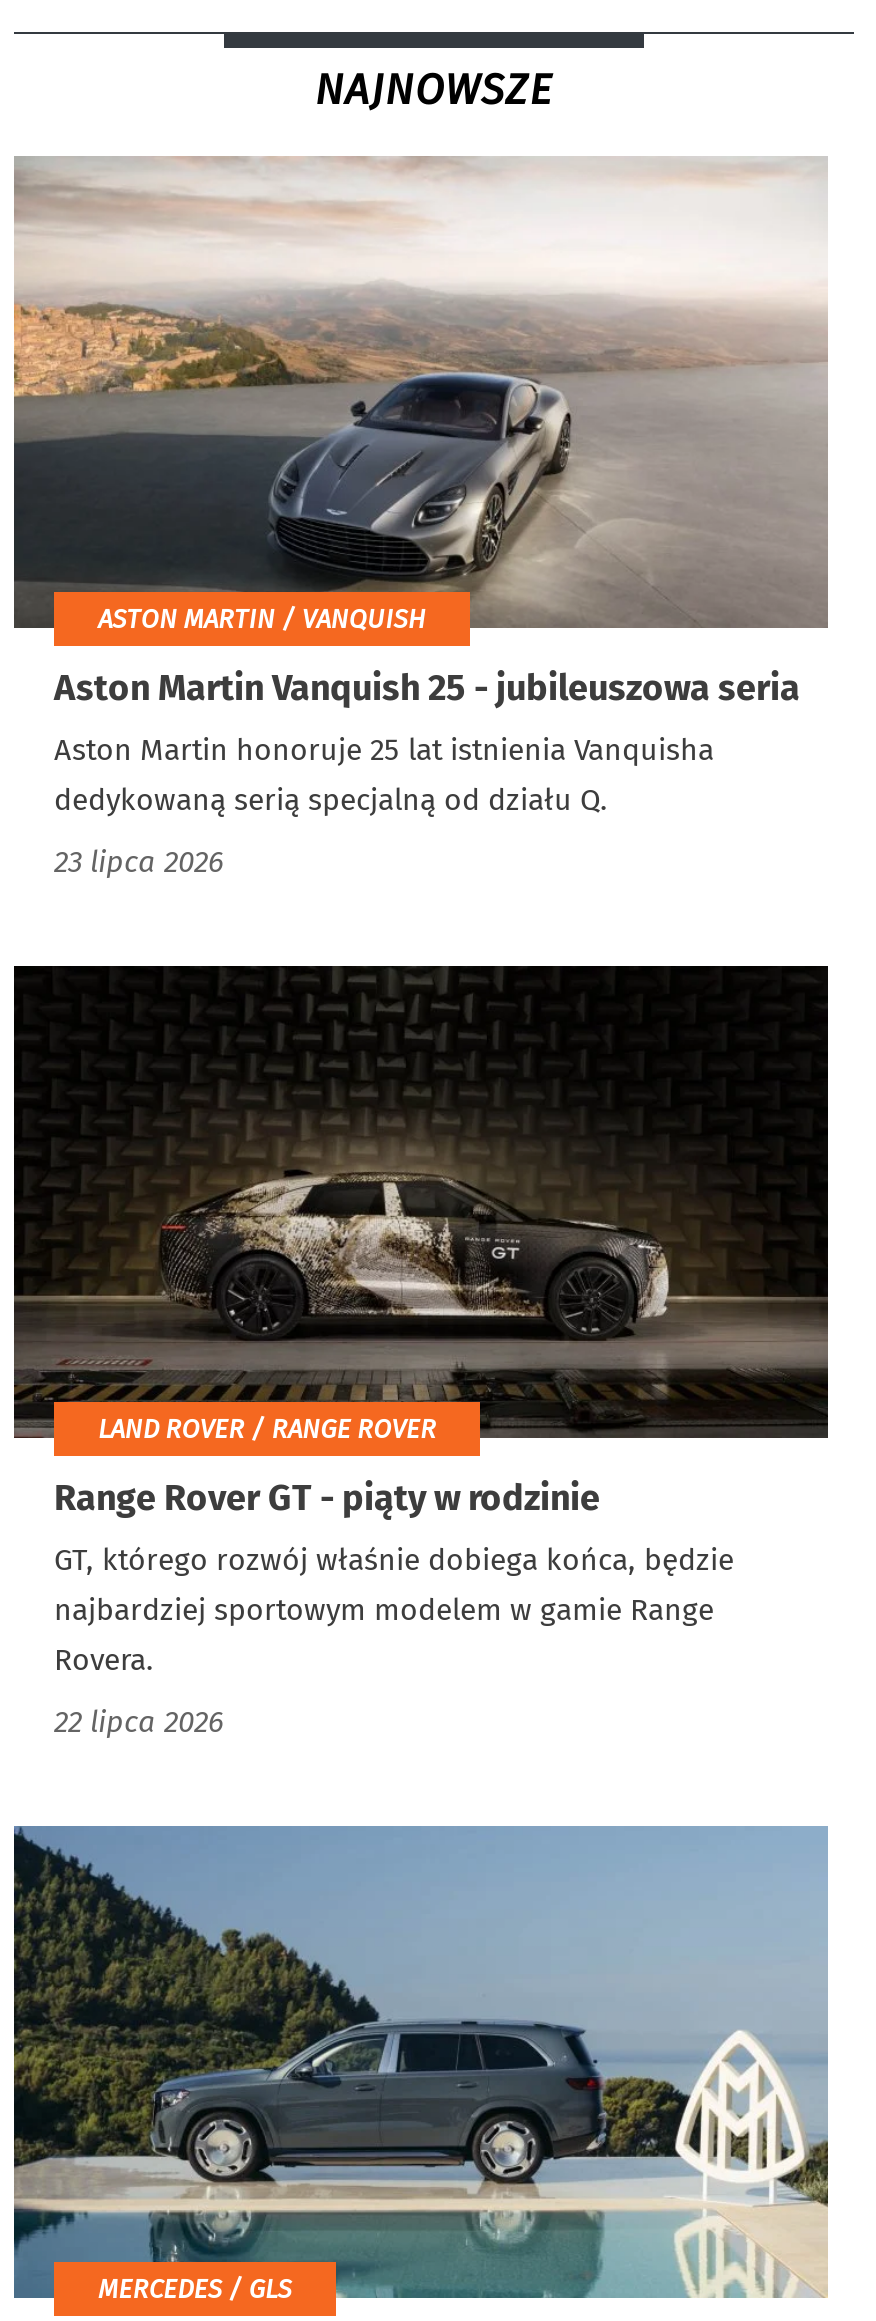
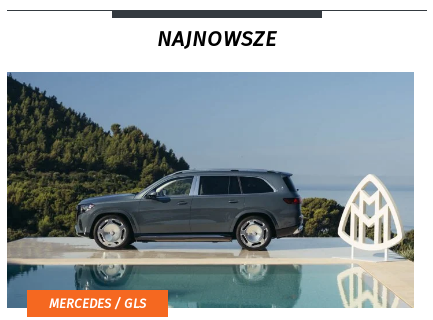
[12,156,828,880] [image] | ASTON MARTIN / VANQUISH | Aston Martin Vanquish 25 - jubileuszowa seria | Aston Martin honoruje 25 lat istnienia Vanquisha | dedykowaną serią specjalną od działu Q. | 23 lipca 2026 -> none
[12,964,830,1740] [image] | LAND ROVER / RANGE ROVER | Range Rover GT - piąty w rodzinie | GT, którego rozwój właśnie dobiega końca, będzie | najbardziej sportowym modelem w gamie Range | Rovera. | 22 lipca 2026 -> none

